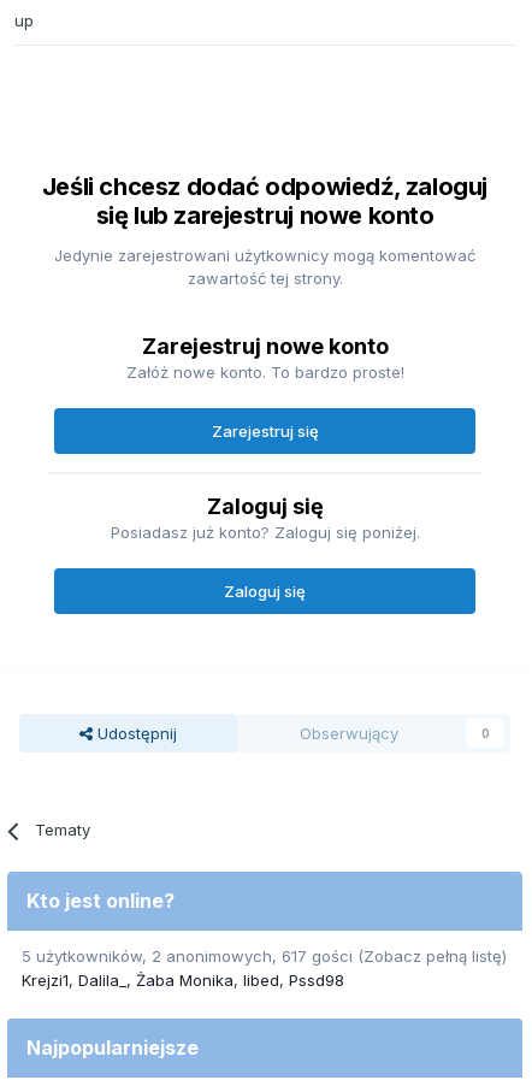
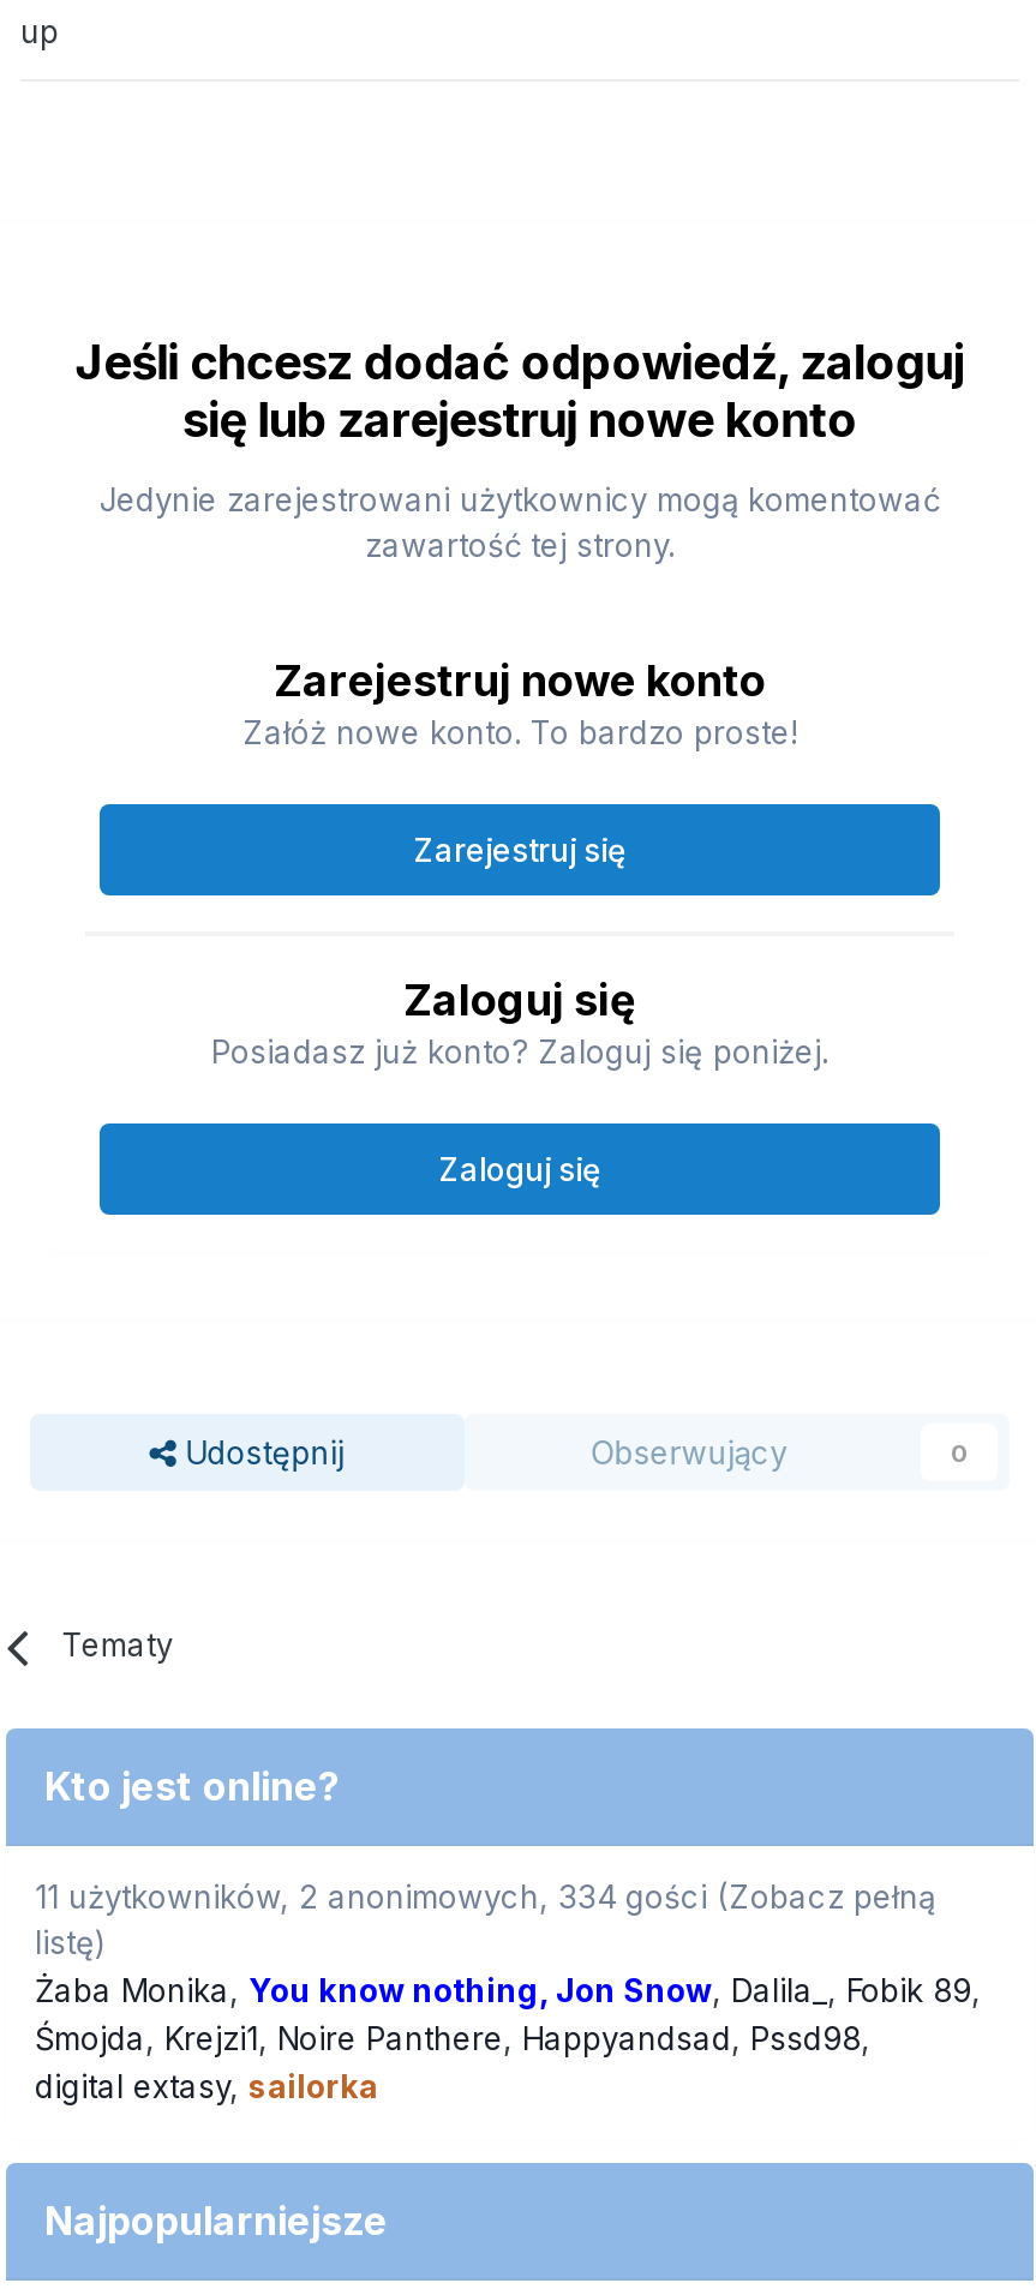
[22,947,507,990] 5 użytkowników, 2 anonimowych, 617 gości (Zobacz pełną listę) | Krejzi1 Dalila_ Żaba Monika libed Pssd98 -> [35,1878,971,2106] 11 użytkowników, 2 anonimowych, 334 gości (Zobacz pełną | listę) | Żaba Monika You know nothing, Jon Snow Dalila_ Fobik 89 | Śmojda Krejzi1 Noire Panthere Happyandsad Pssd98 | digital extasy sailorka

